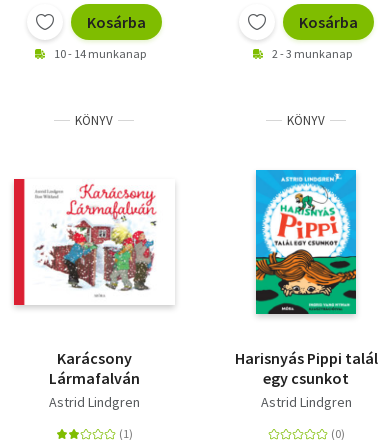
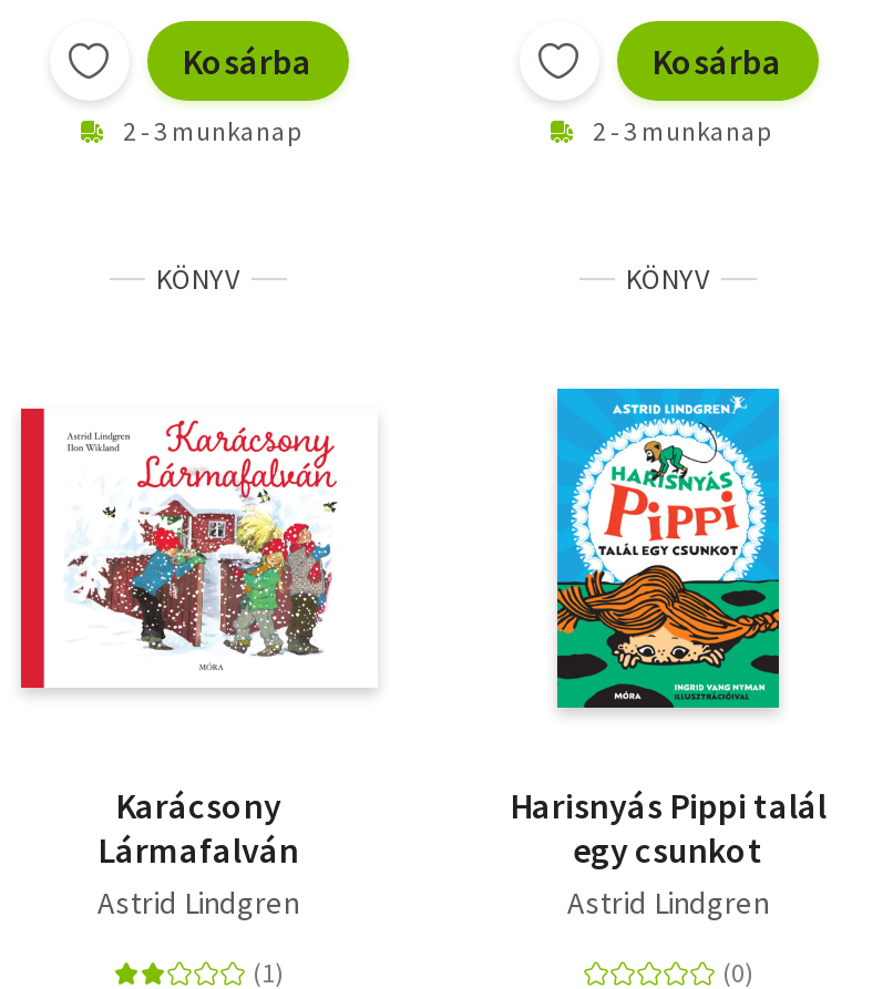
[54,46,146,61] 10 - 14 munkanap -> [123,114,300,147] 2 - 3 munkanap

